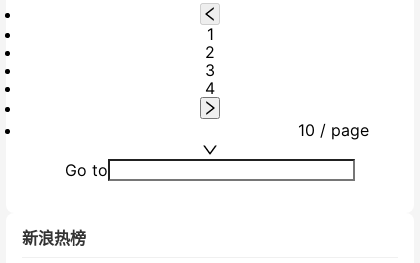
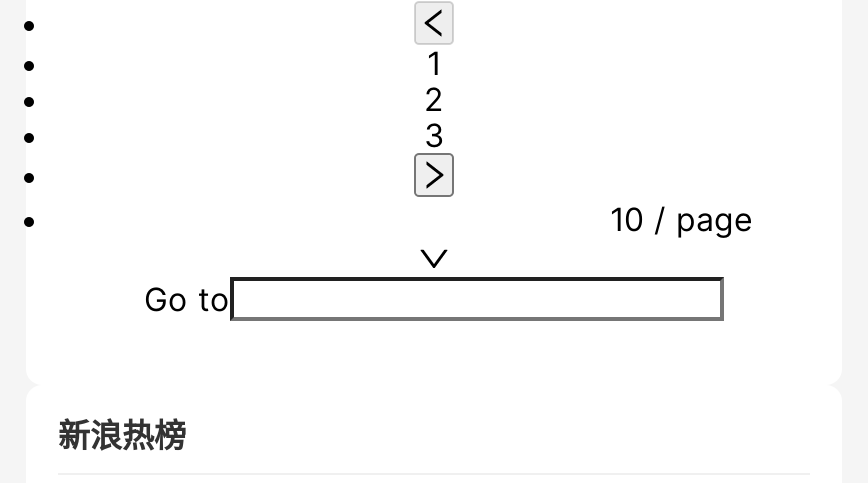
[205,78,215,98] 4 -> none

